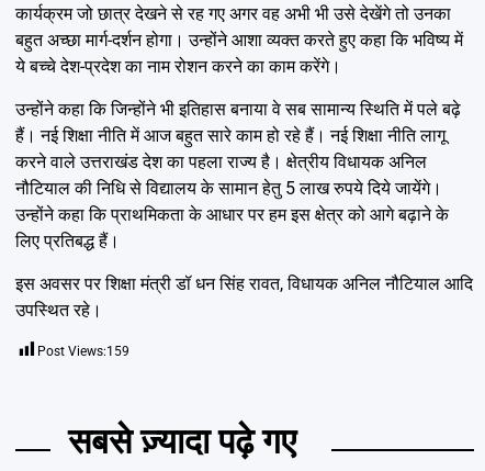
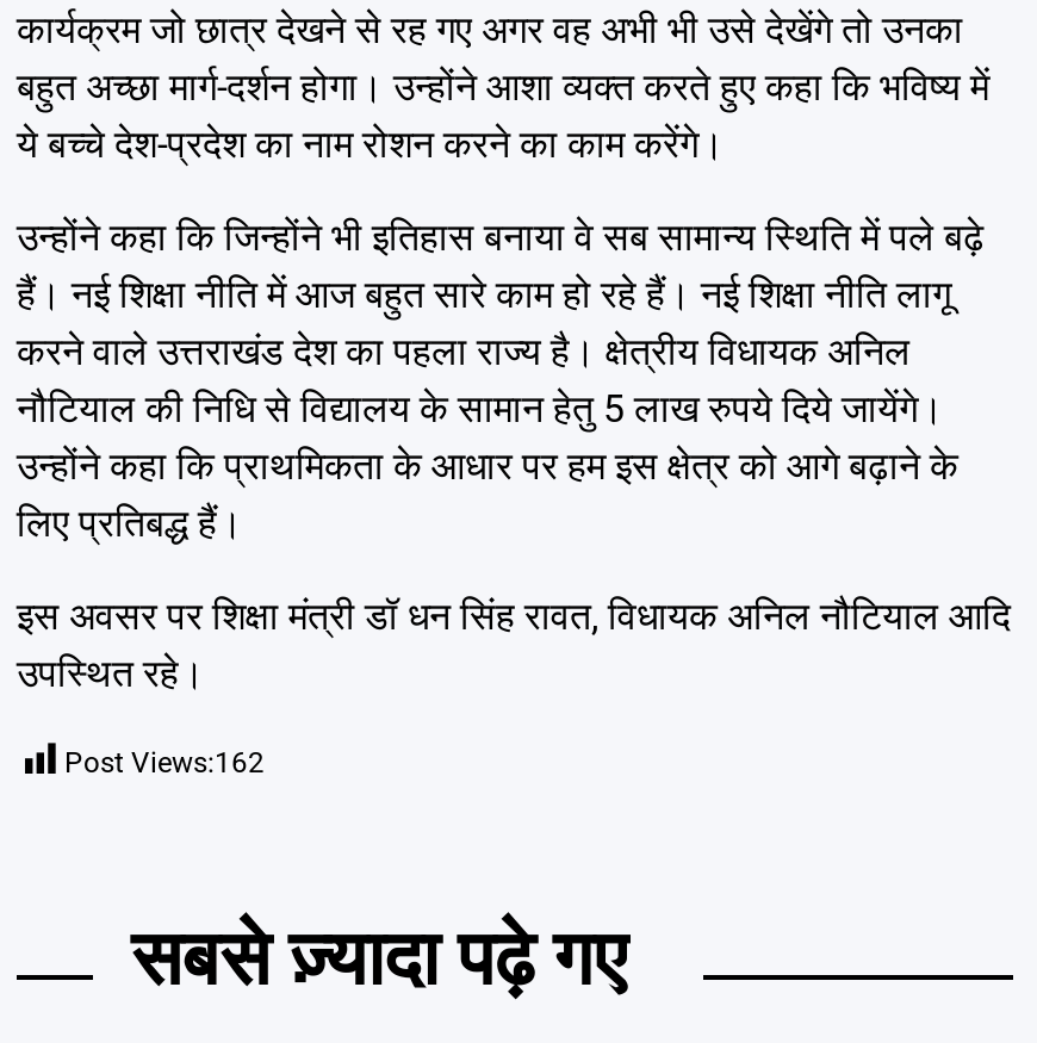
[37,343,129,359] Post Views:159 -> [64,745,265,779] Post Views:162

